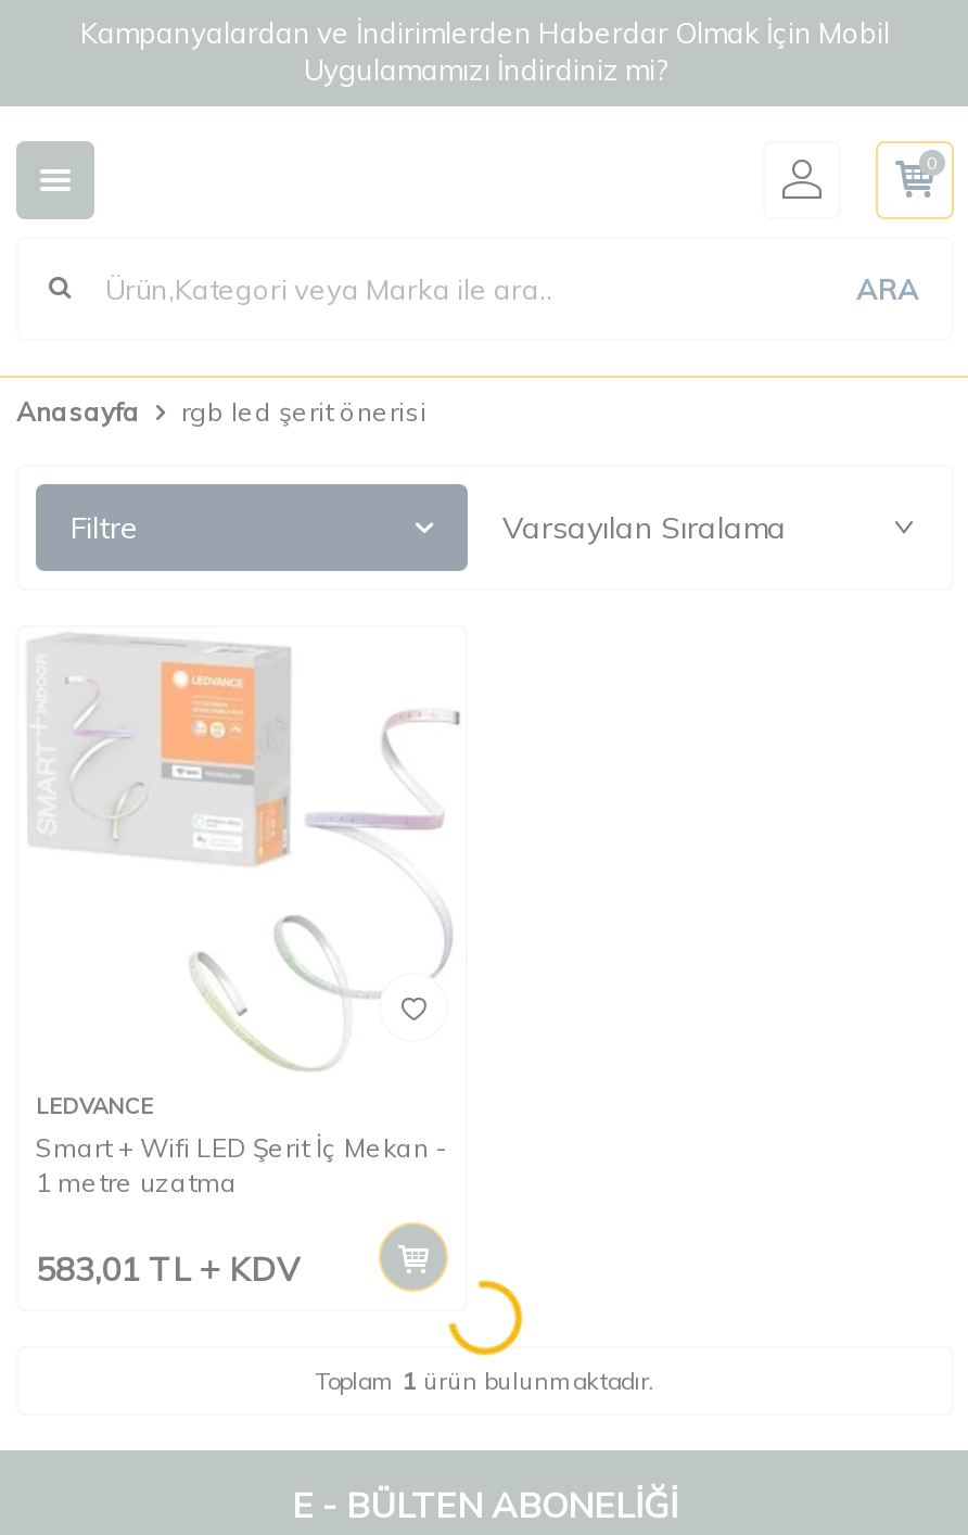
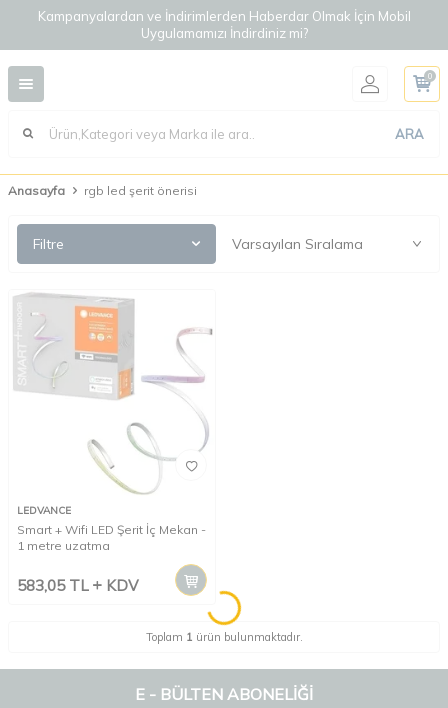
[36,1249,298,1290] 583,01 TL KDV -> [17,576,138,595] 583,05 TL KDV

